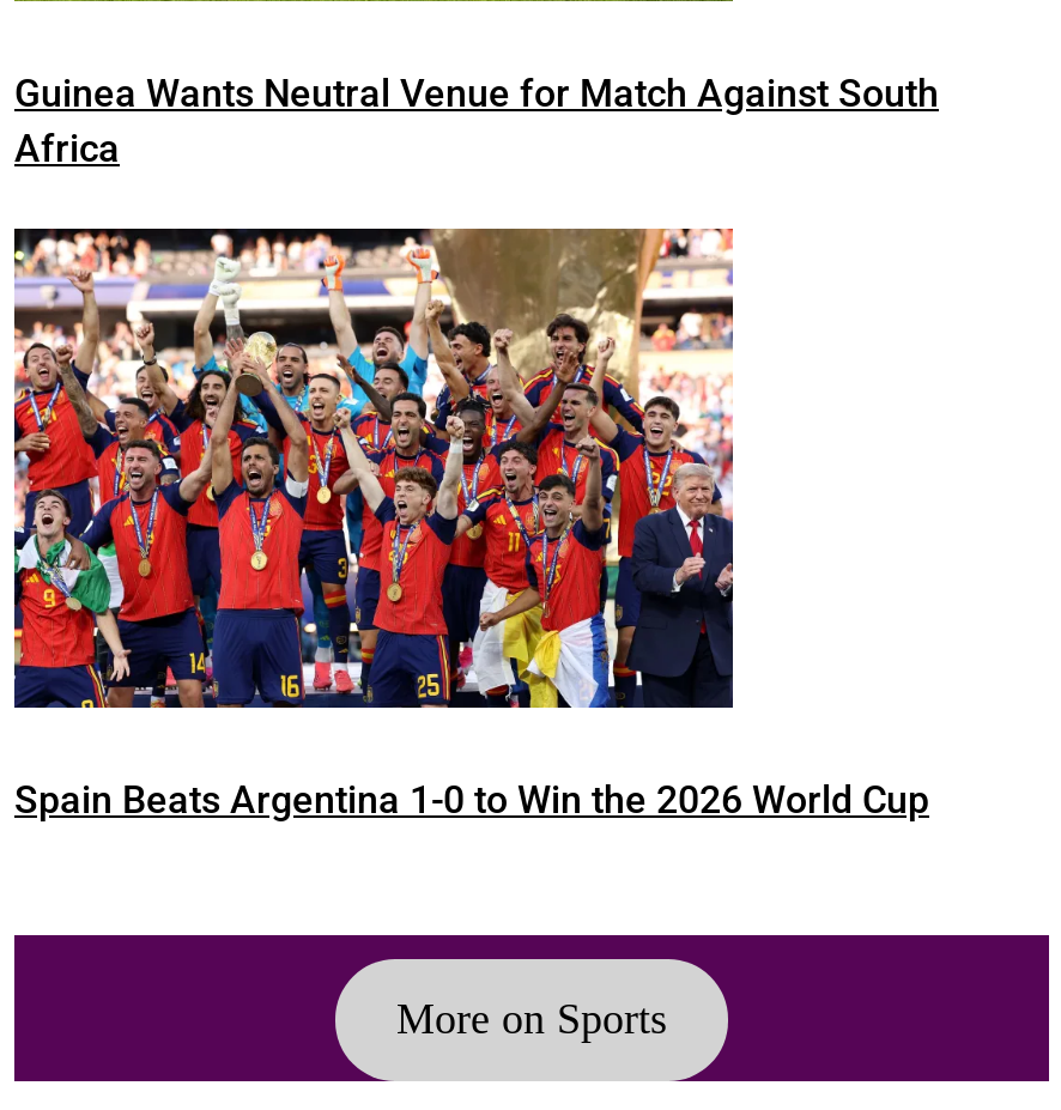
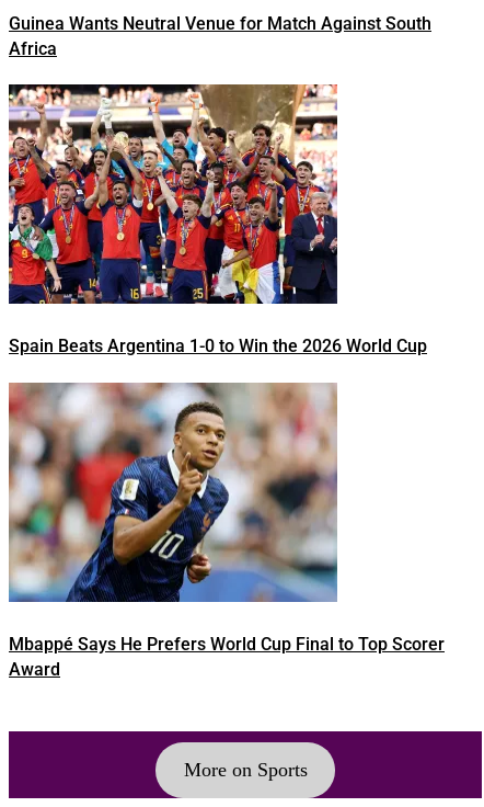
none -> [8,382,445,680] [image] | Mbappé Says He Prefers World Cup Final to Top Scorer | Award

